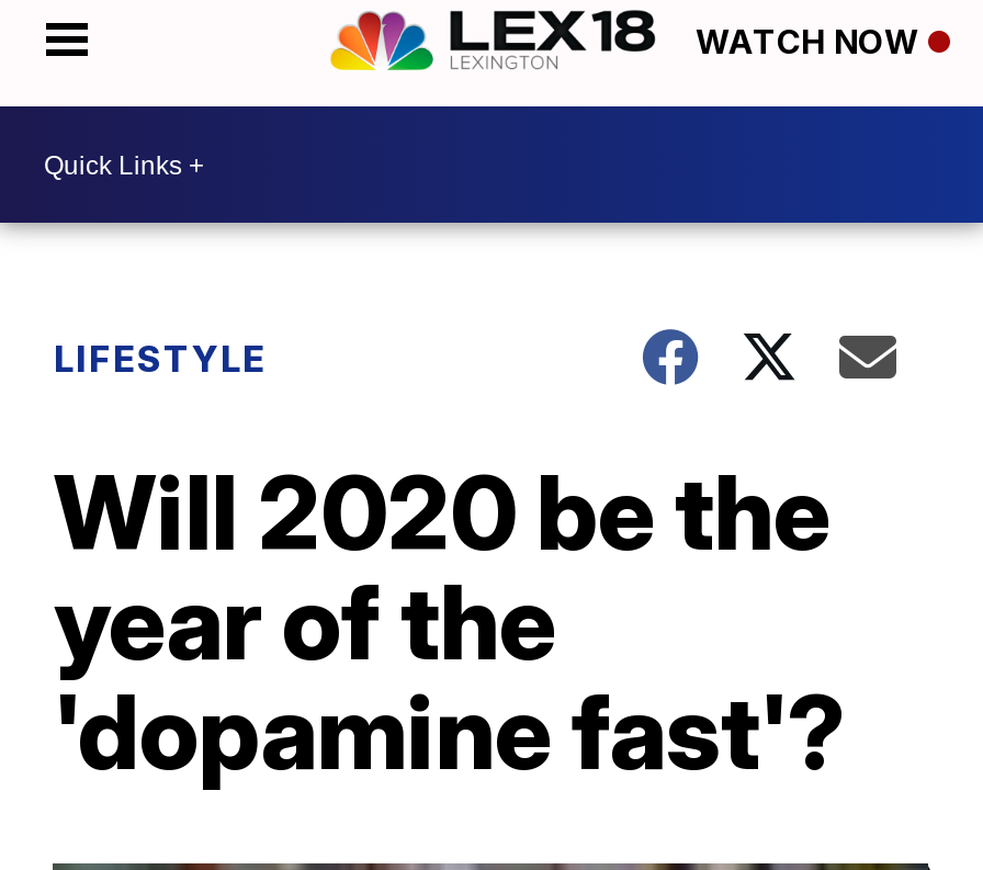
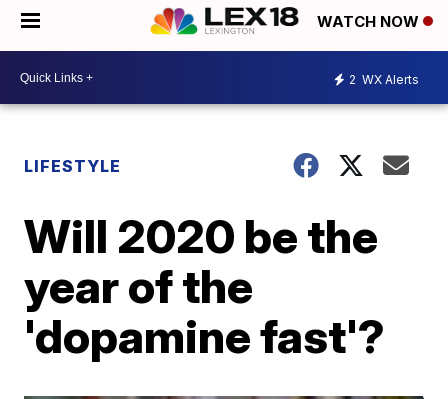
none -> [349,71,419,86] 2 WX Alerts

